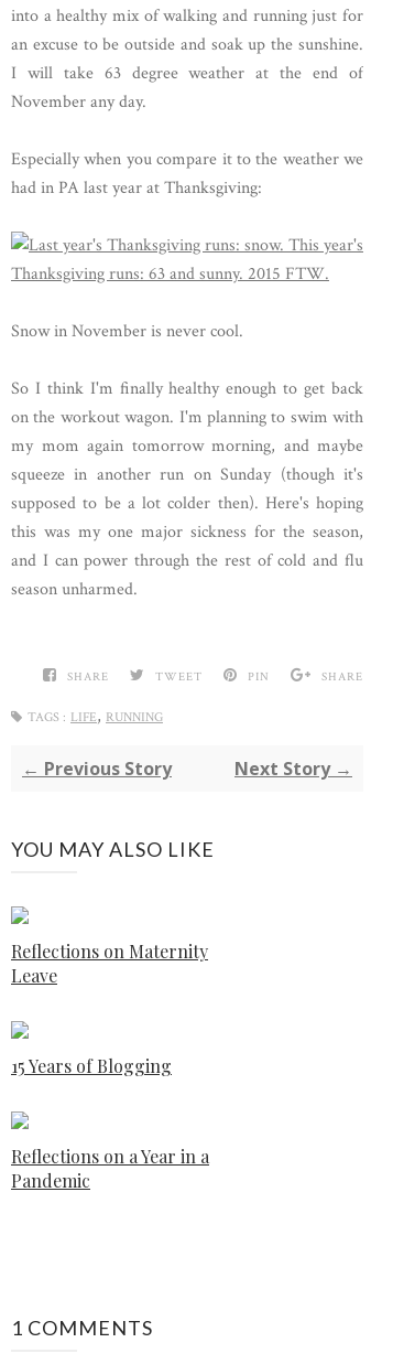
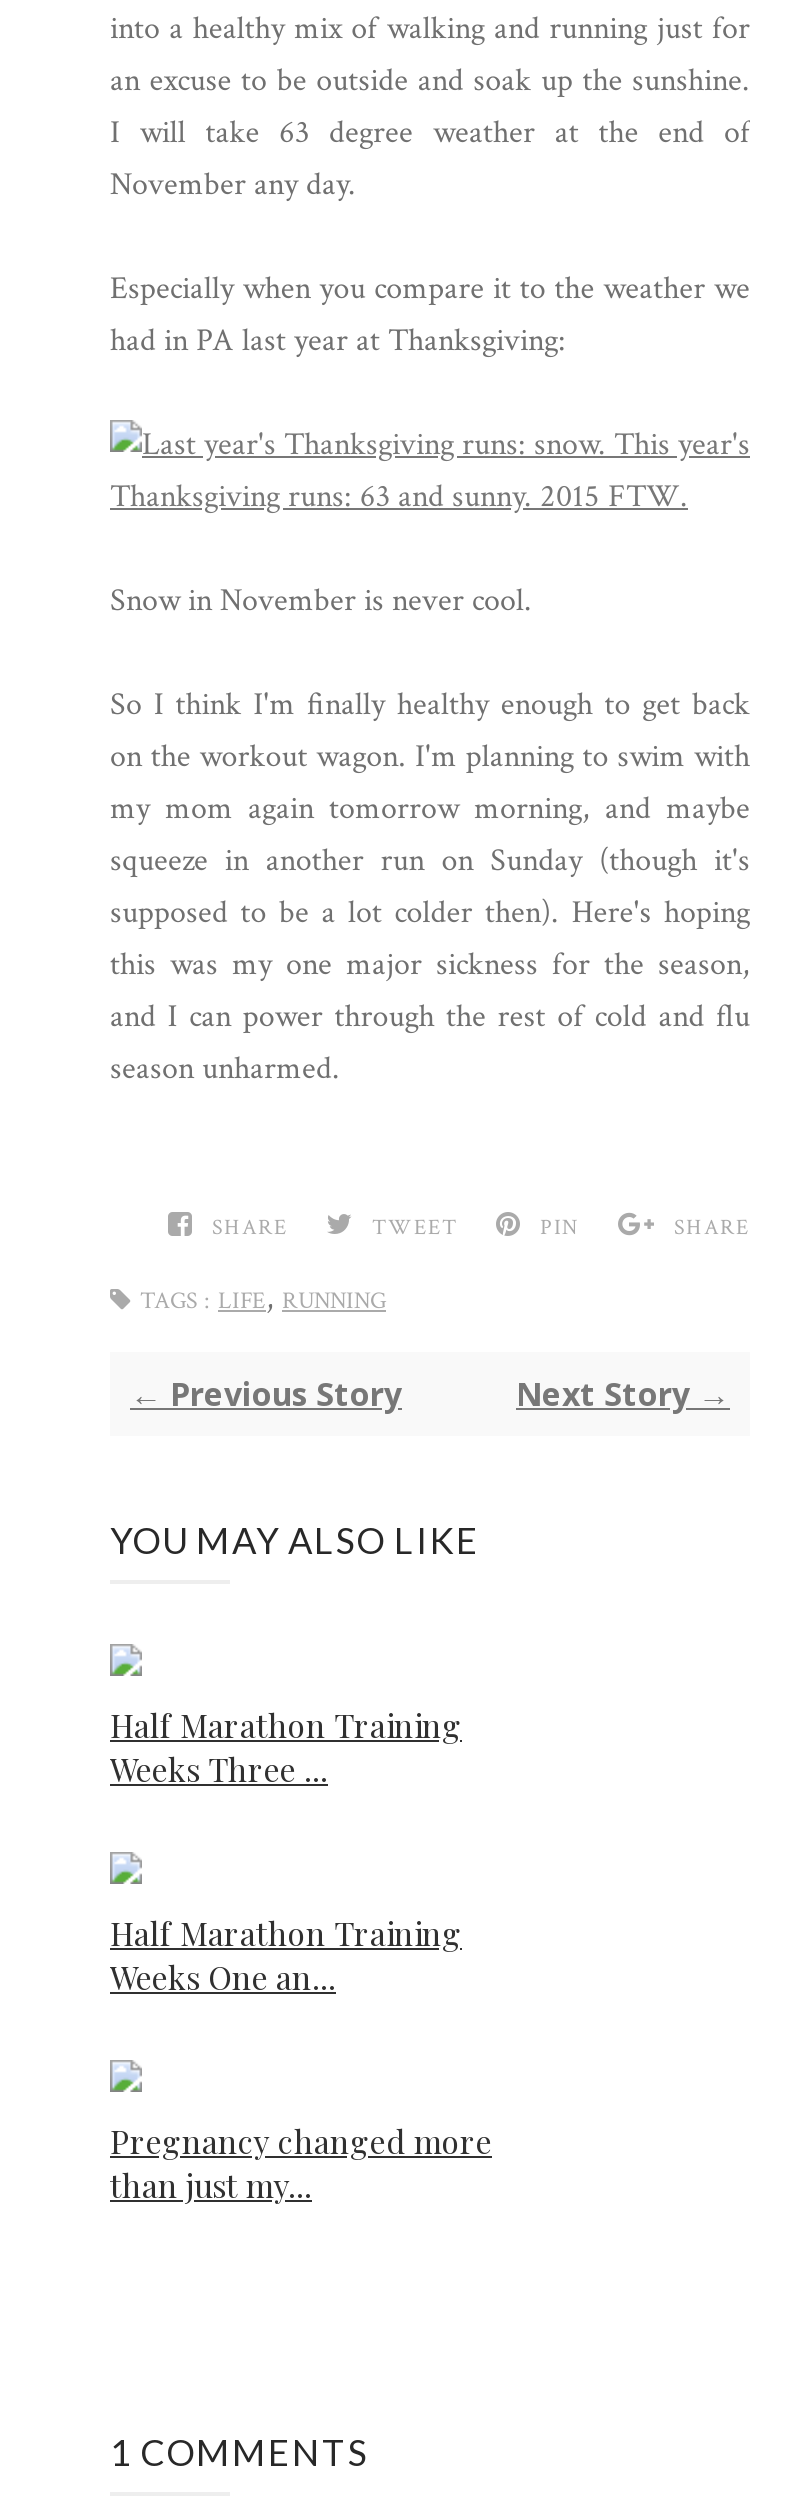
[11,939,208,987] Reflections on Maternity | Leave -> [110,1704,462,1790] Half Marathon Training | Weeks Three ...
[11,1054,172,1077] 15 Years of Blogging -> [110,1912,462,1998] Half Marathon Training | Weeks One an...
[11,1144,209,1192] Reflections on a Year in a | Pandemic -> [110,2120,492,2206] Pregnancy changed more | than just my...

